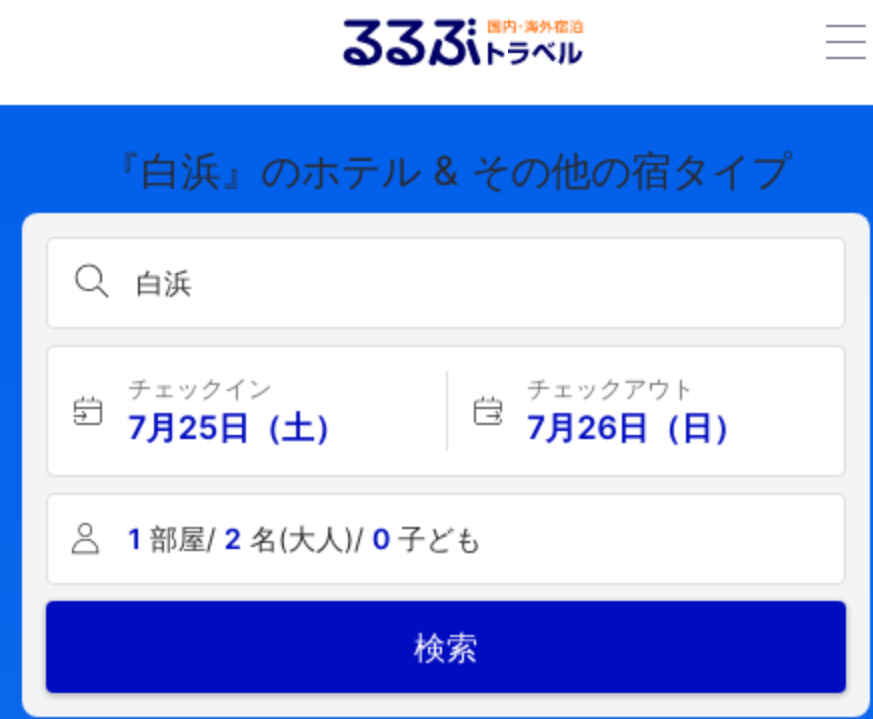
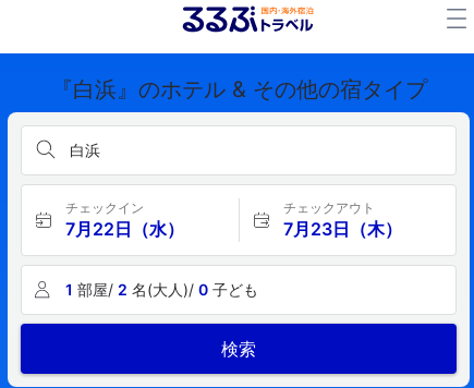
[128,407,346,447] 7月25日（土） -> [65,218,184,240] 7月22日（水）
[527,407,745,447] 7月26日（日） -> [283,218,402,240] 7月23日（木）

